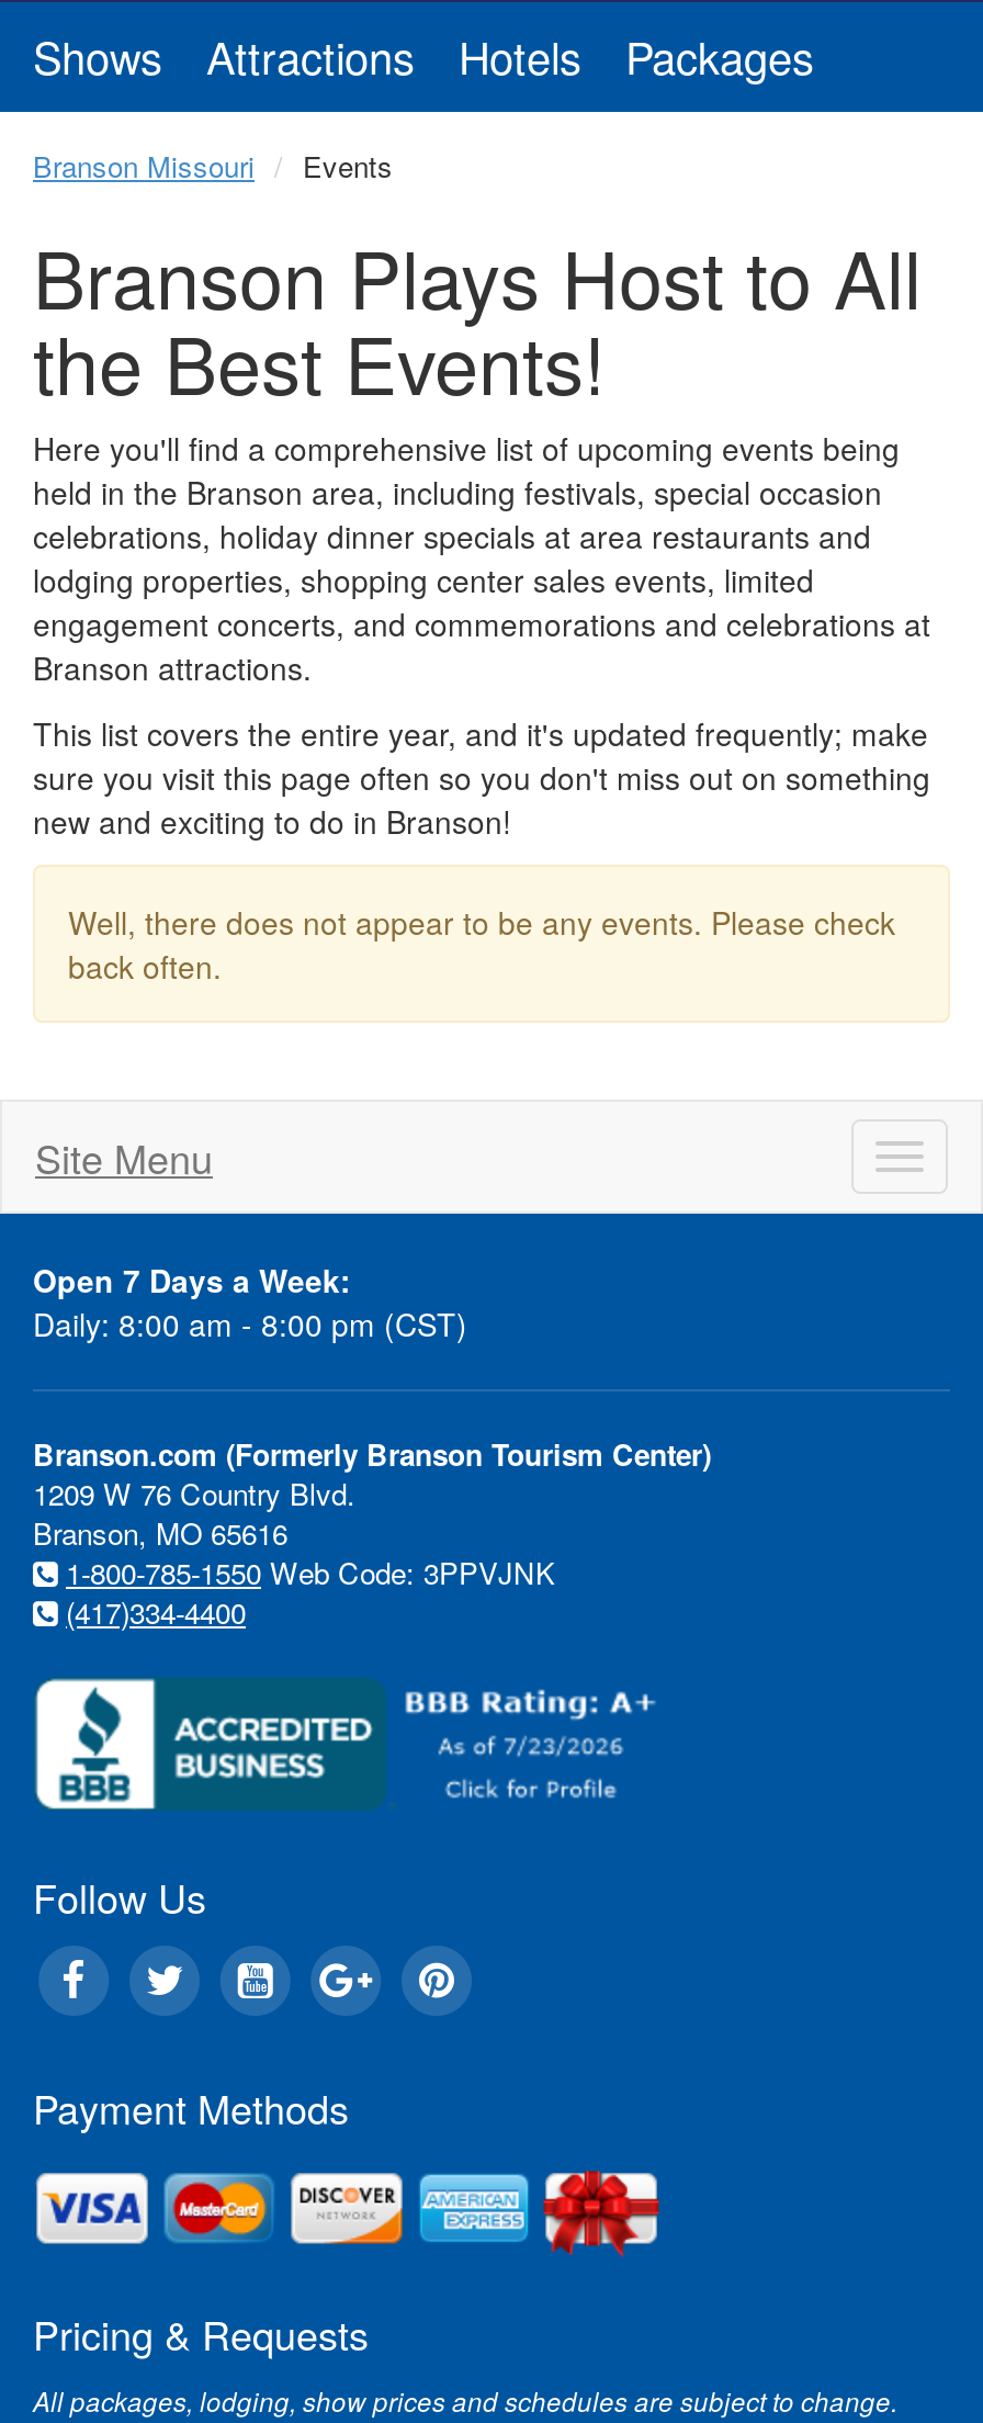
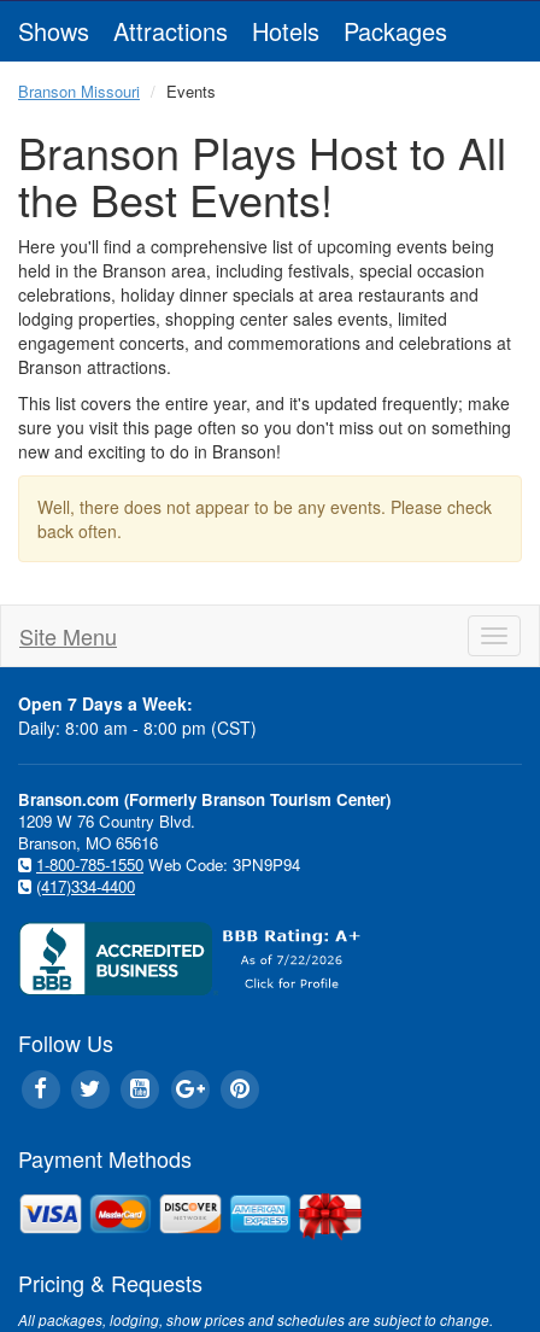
[66,1552,555,1593] 1-800-785-1550 Web Code: 3PPVJNK -> [36,853,300,876] 1-800-785-1550 Web Code: 3PN9P94

